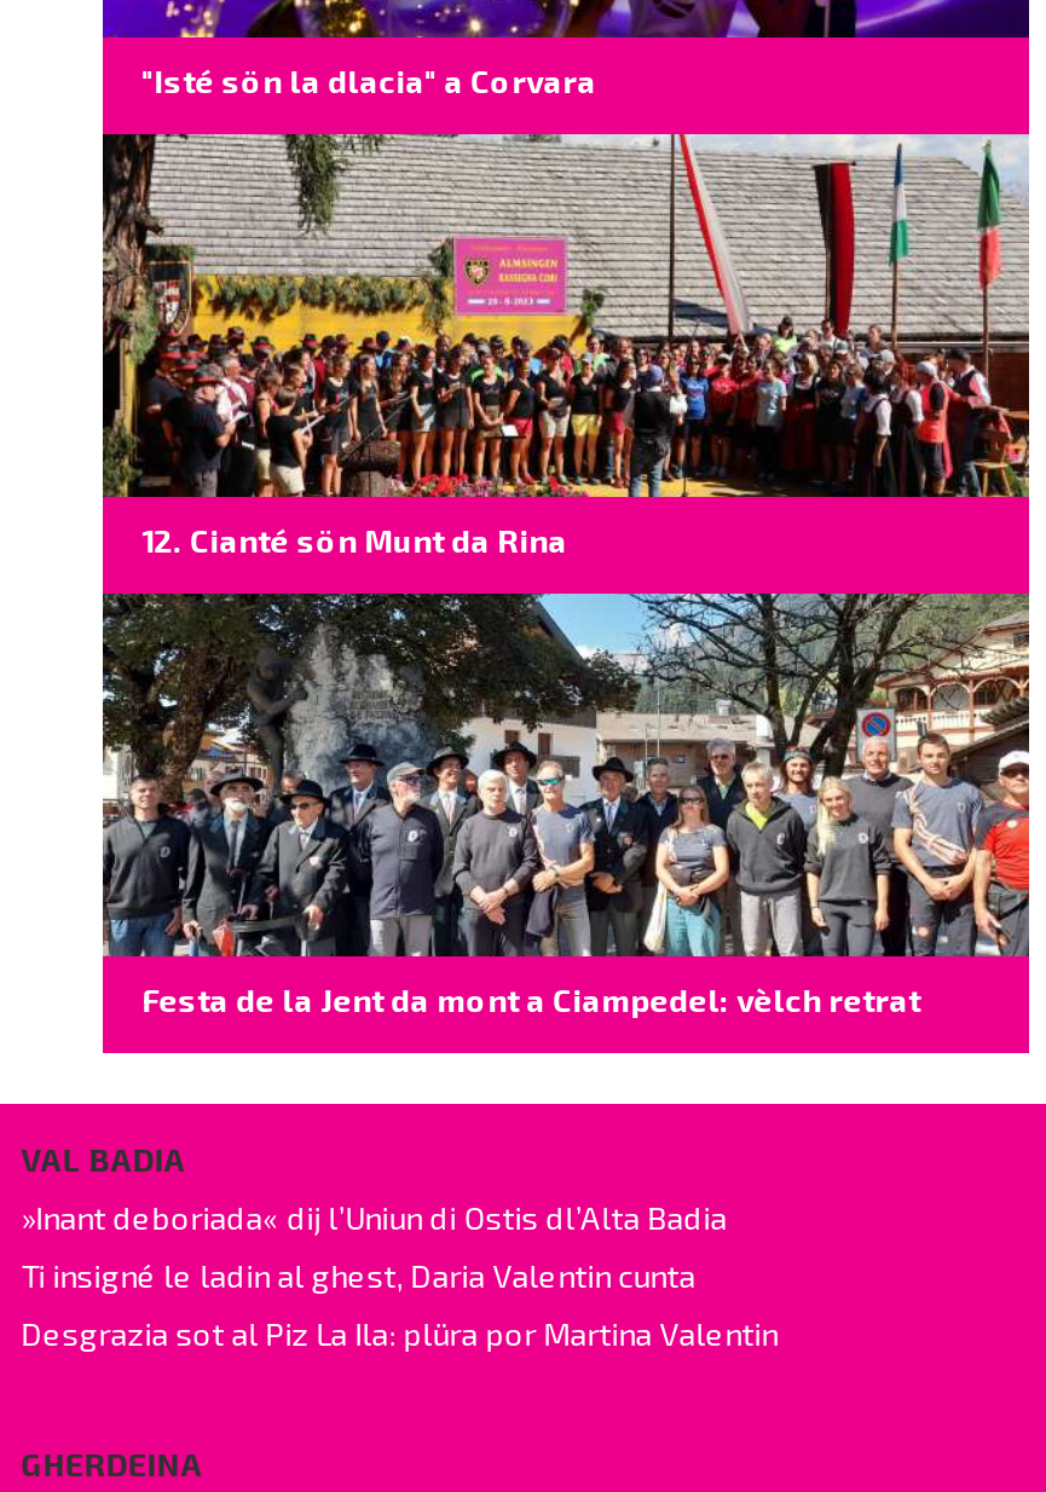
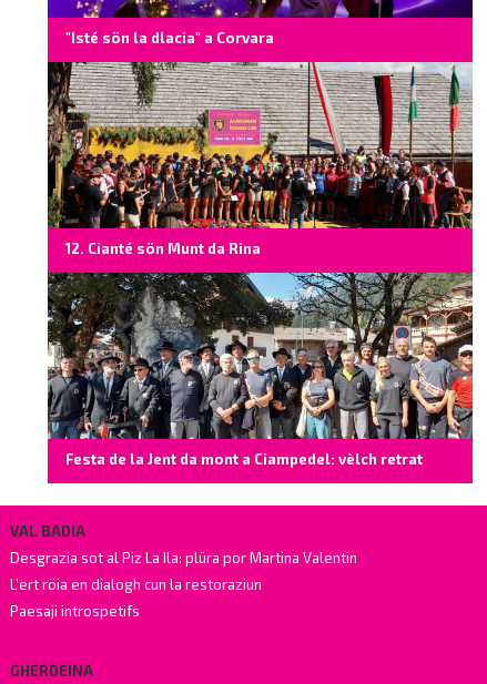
[21,1197,727,1294] »Inant deboriada« dij l’Uniun di Ostis dl’Alta Badia | Ti insigné le ladin al ghest, Daria Valentin cunta -> none
moved [21,1313,778,1352] -> [10,549,357,567]: Desgrazia sot al Piz La Ila: plüra por Martina Valentin
none -> [10,575,262,620] L’ert röia en dialogh cun la restoraziun | Paesaji introspetifs

